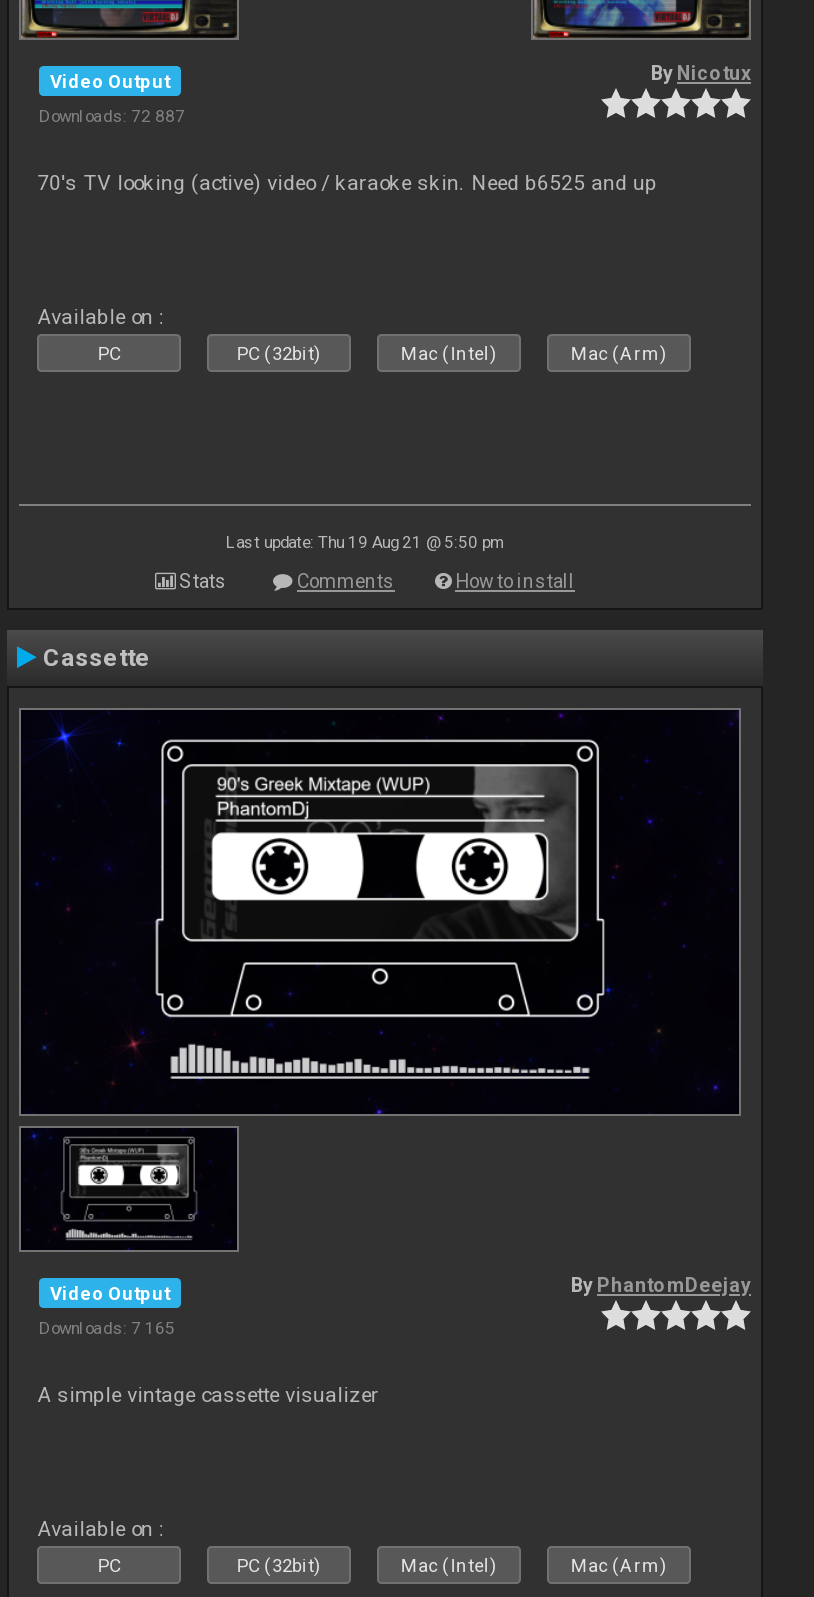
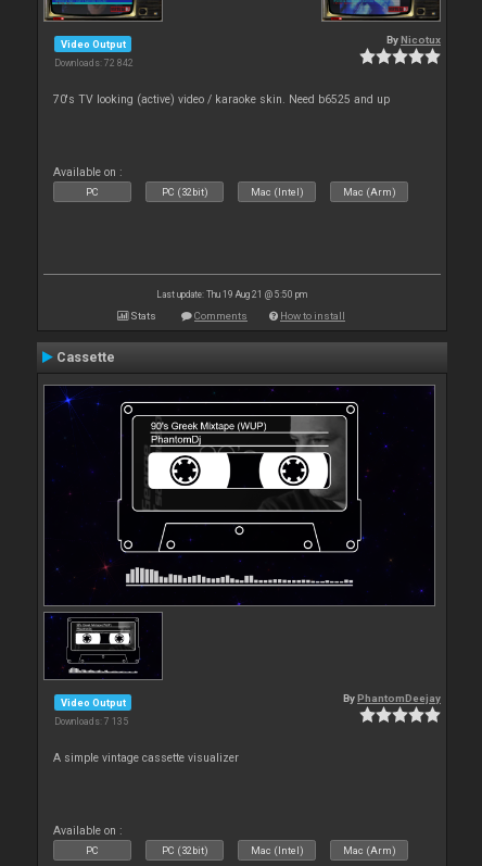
[39,107,185,127] Downloads: 72 887 -> [54,58,134,69] Downloads: 72 842
[39,1319,175,1339] Downloads: 7 165 -> [54,717,128,727] Downloads: 7 135

